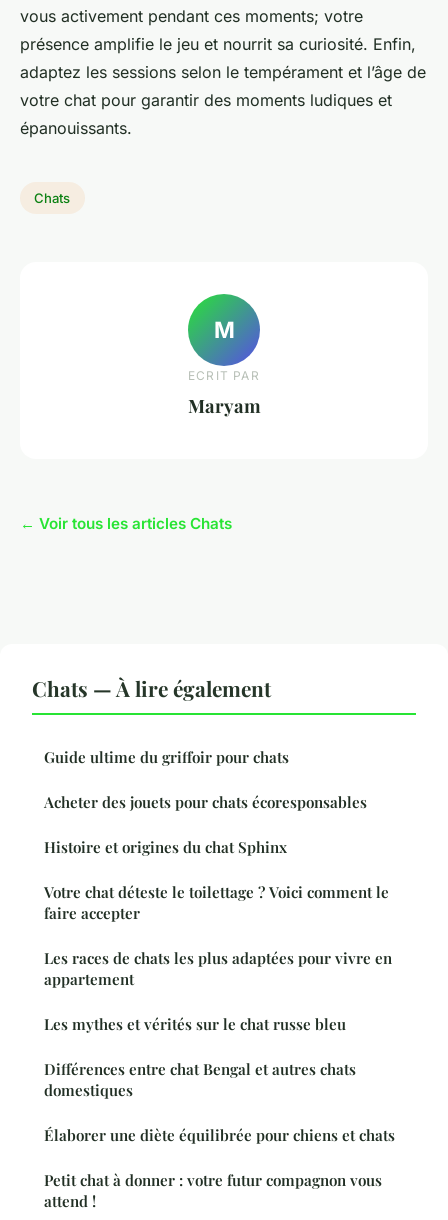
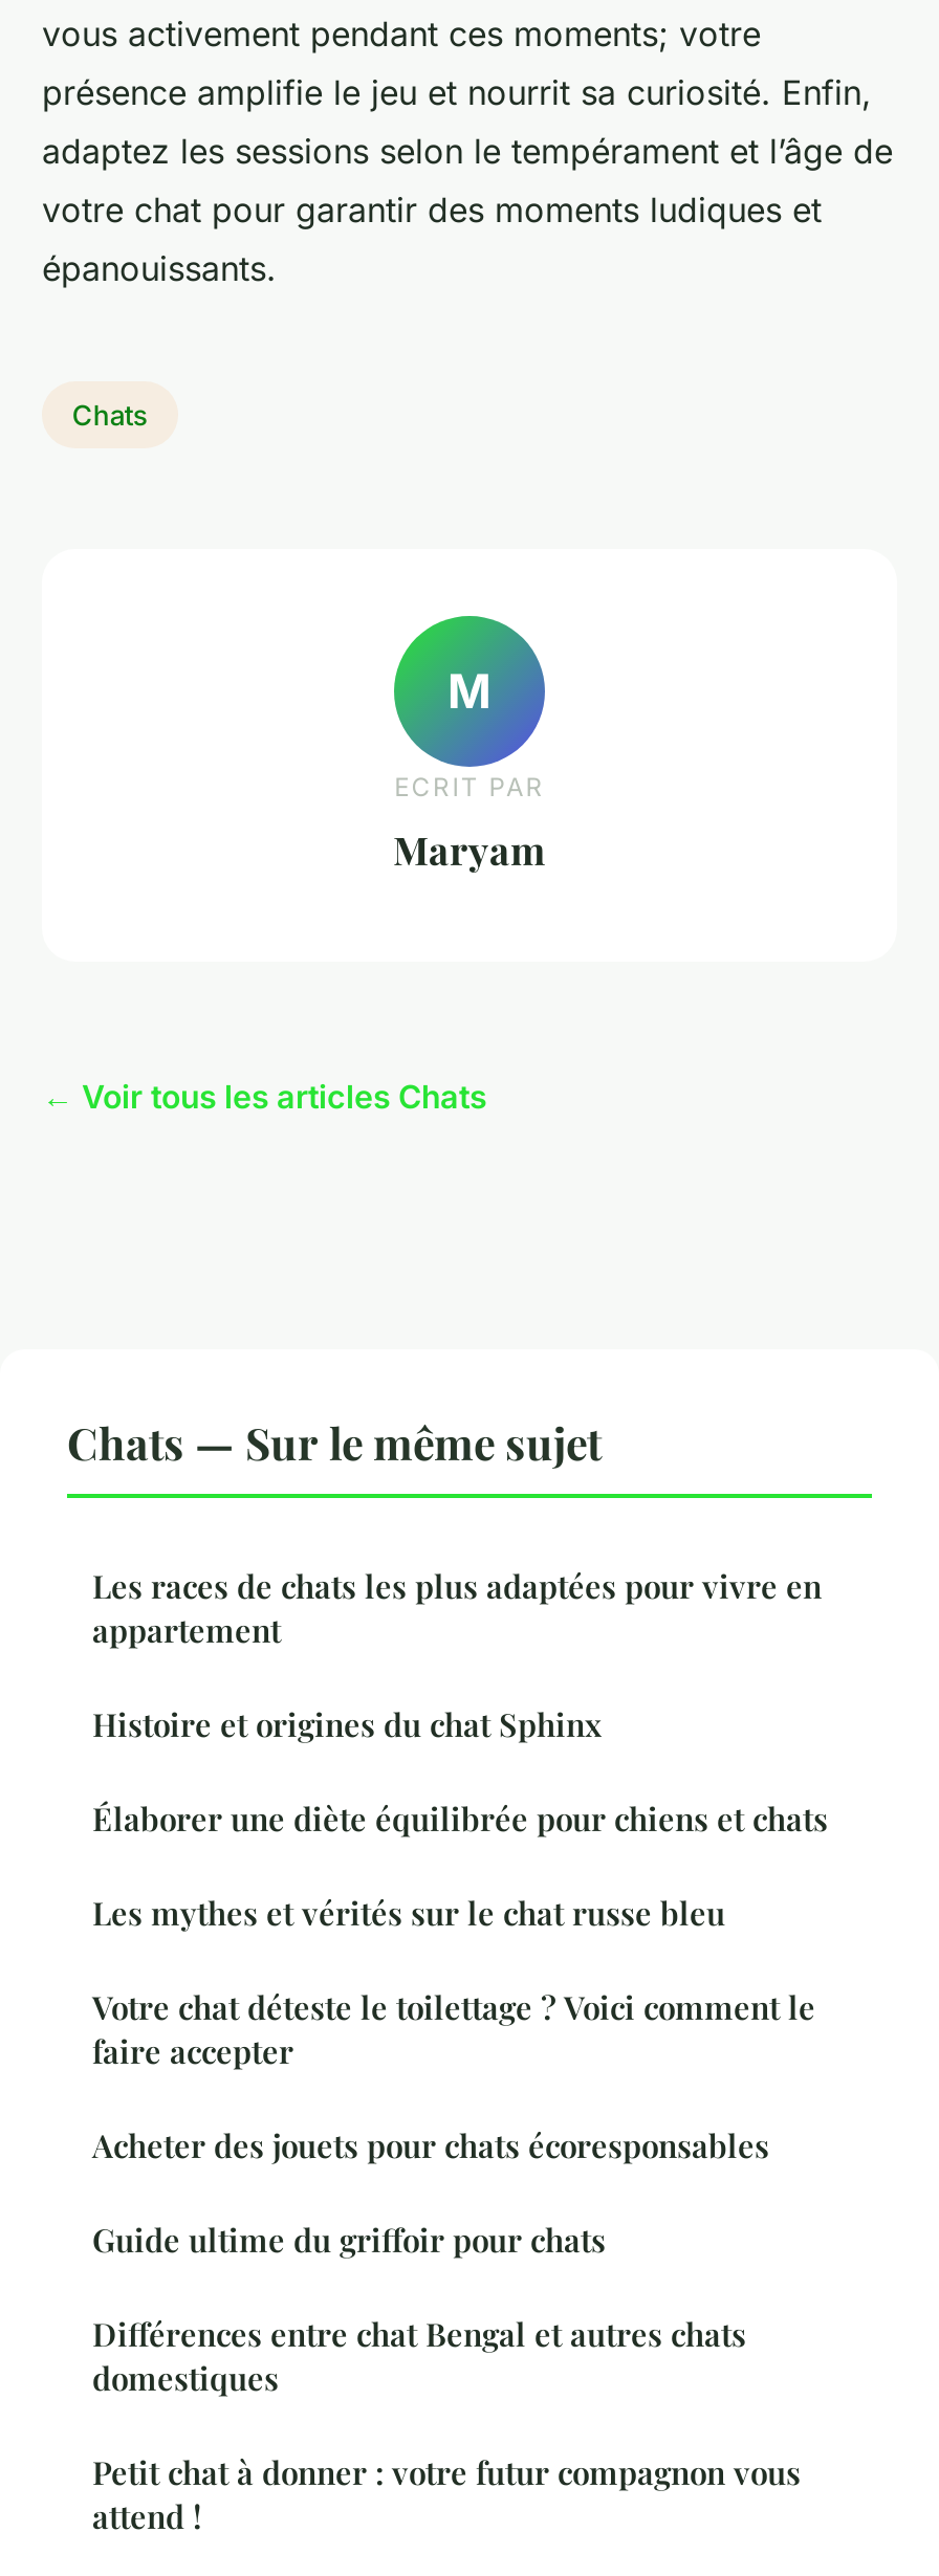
[32,674,271,702] Chats — À lire également -> [67,1413,602,1471] Chats — Sur le même sujet
moved [44,747,289,767] -> [92,2219,606,2261]: Guide ultime du griffoir pour chats
moved [44,792,367,812] -> [92,2125,769,2167]: Acheter des jouets pour chats écoresponsables
moved [44,837,287,857] -> [92,1704,602,1746]: Histoire et origines du chat Sphinx
moved [44,882,389,923] -> [92,1987,815,2073]: Votre chat déteste le toilettage ? Voici comment le | faire accepter
moved [44,948,392,989] -> [92,1566,822,1651]: Les races de chats les plus adaptées pour vivre en | appartement
moved [44,1014,346,1034] -> [92,1892,725,1934]: Les mythes et vérités sur le chat russe bleu
moved [44,1059,356,1100] -> [92,2313,746,2399]: Différences entre chat Bengal et autres chats | domestiques
moved [44,1125,395,1145] -> [92,1798,828,1840]: Élaborer une diète équilibrée pour chiens et chats

